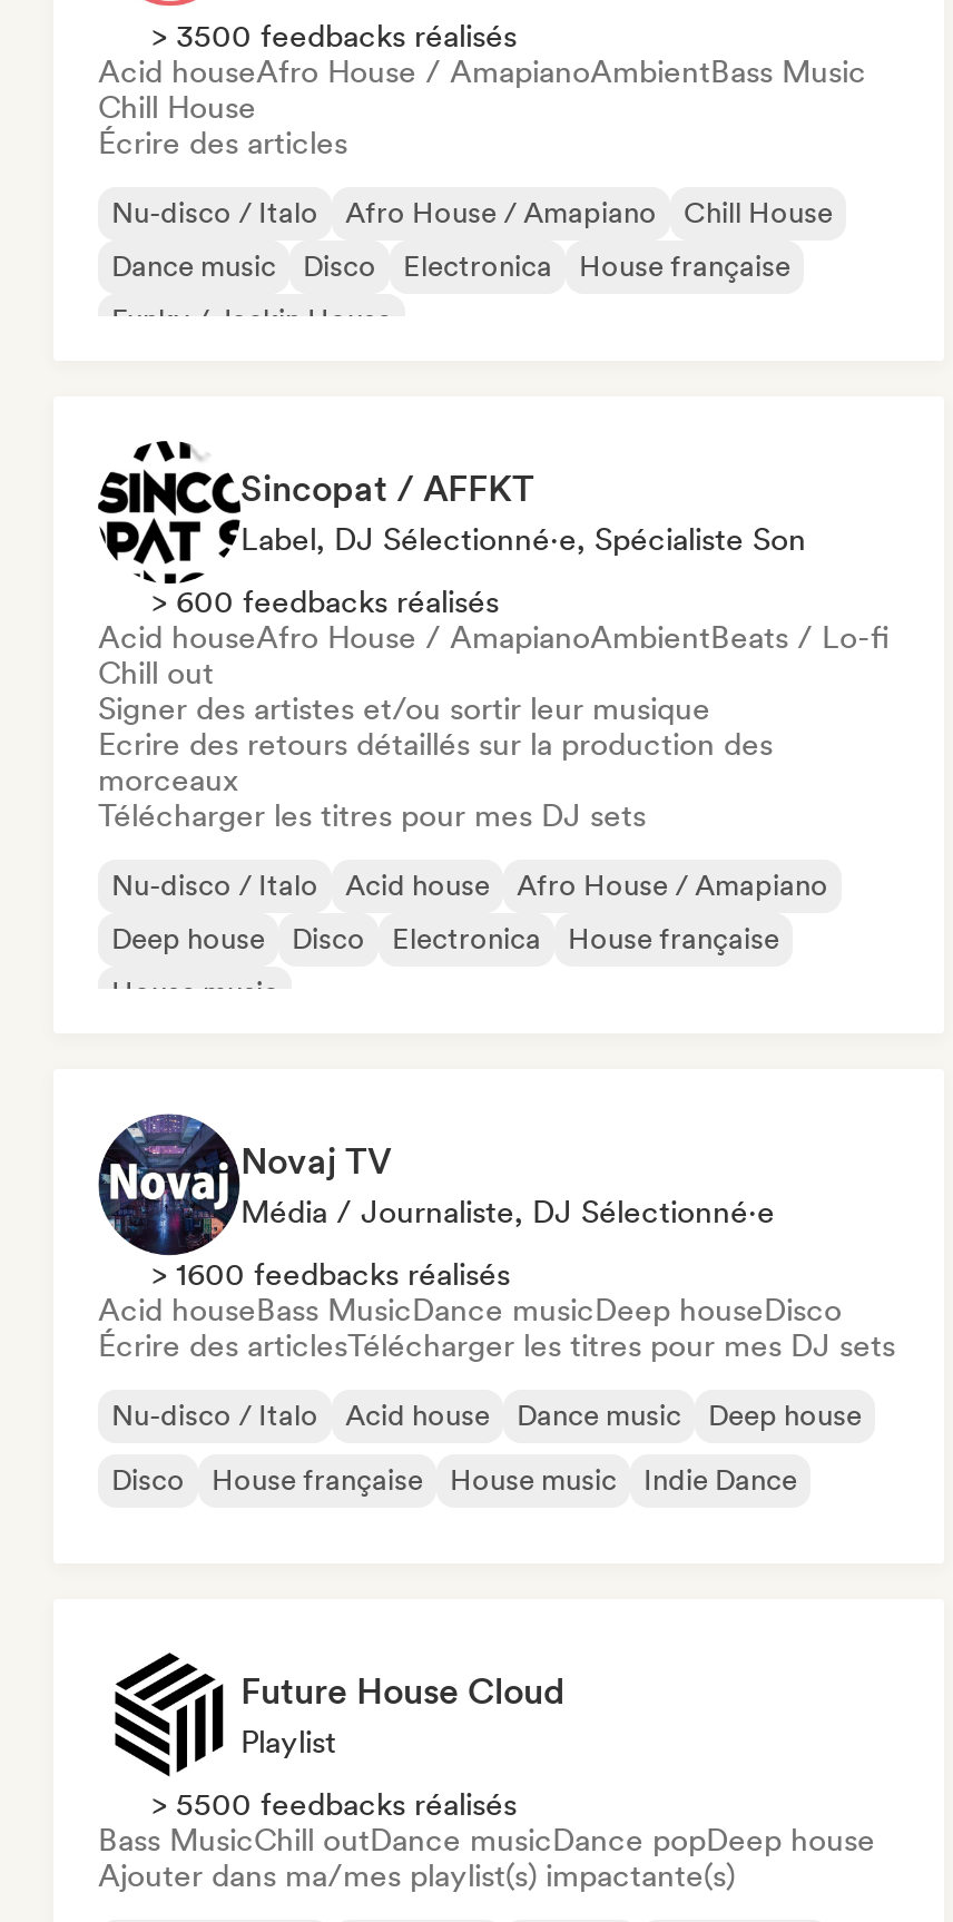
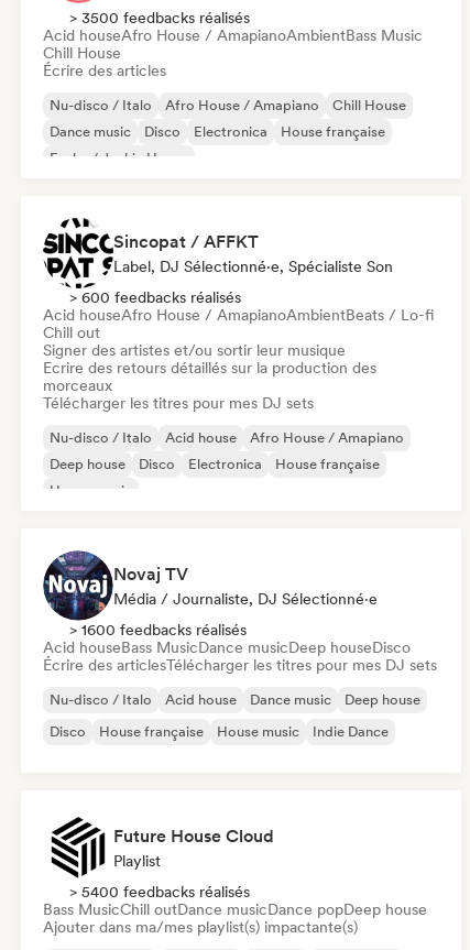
[151,1786,517,1822] > 5500 feedbacks réalisés -> [69,883,250,900] > 5400 feedbacks réalisés

